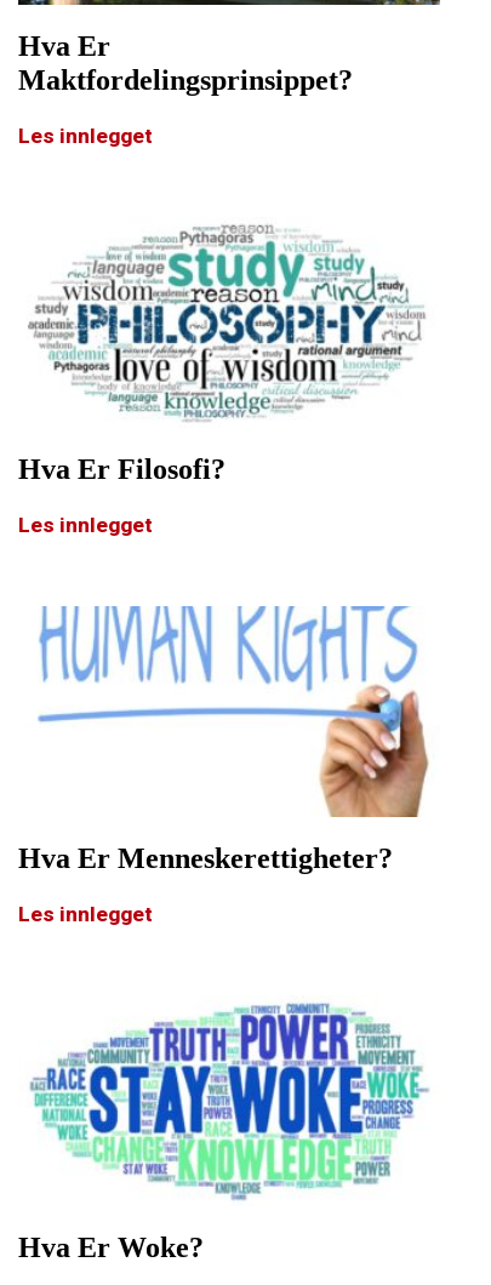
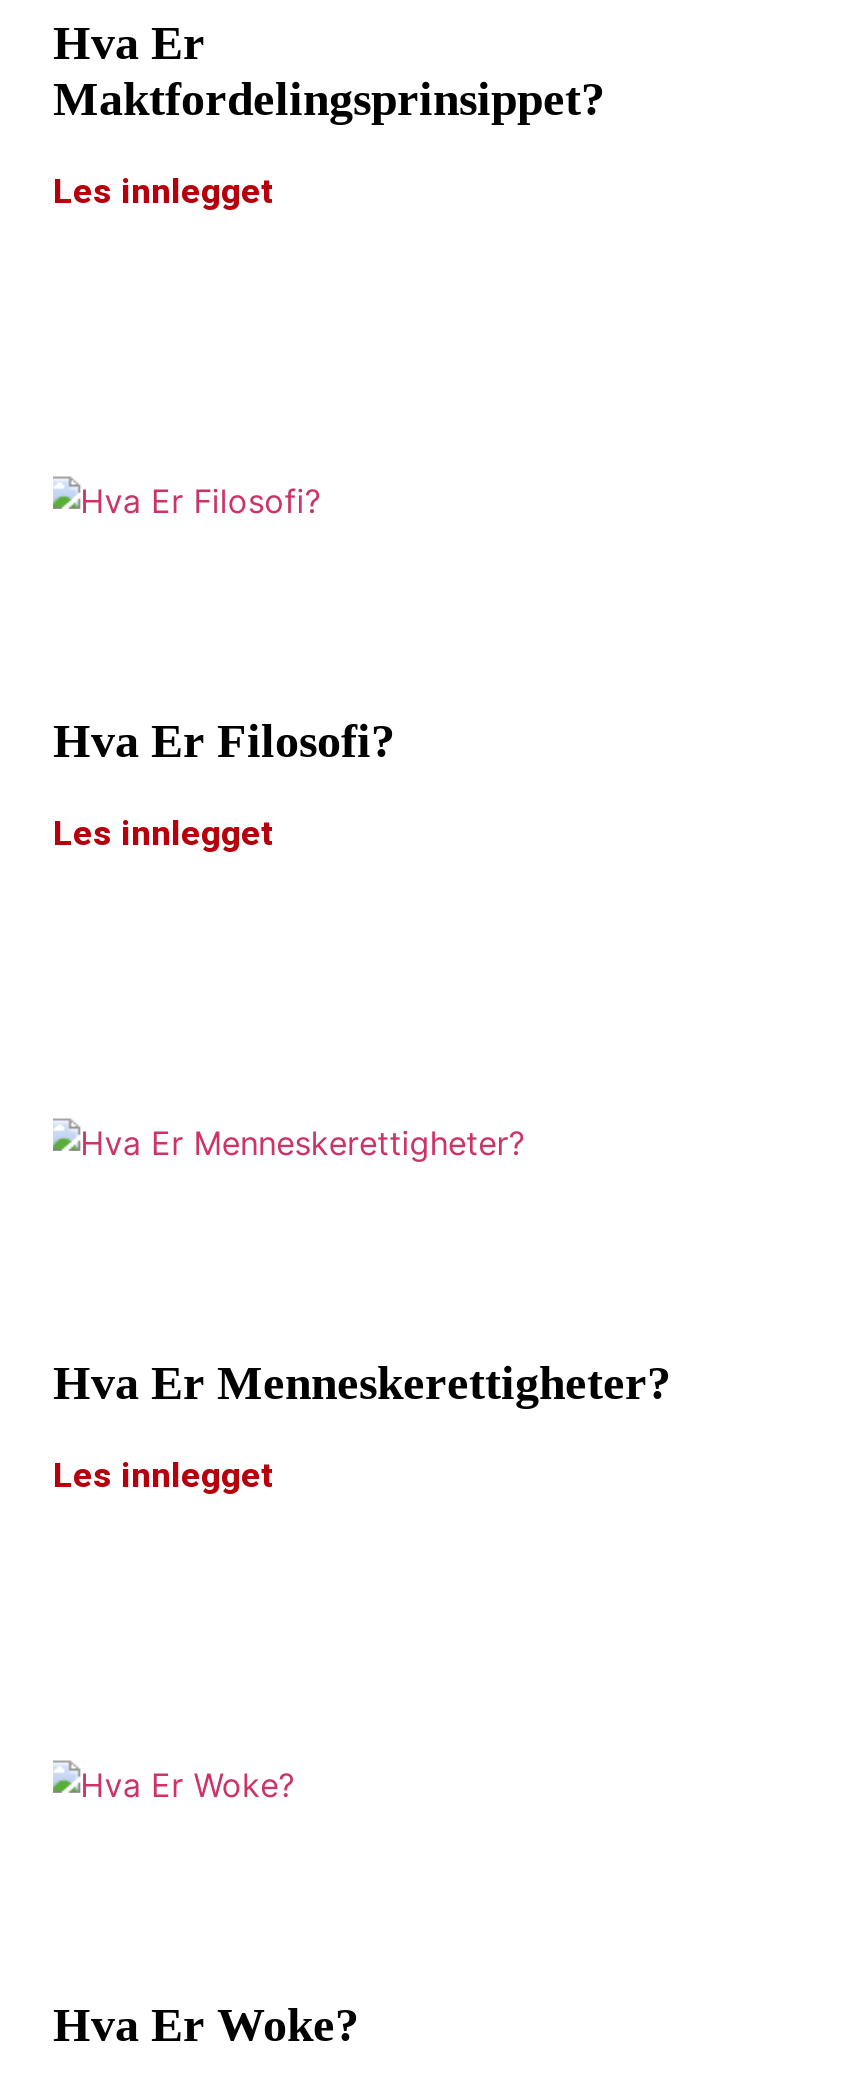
[18,224,426,422] [image] -> none
[18,605,429,818] [image] -> none
[18,1003,429,1201] [image] -> none

